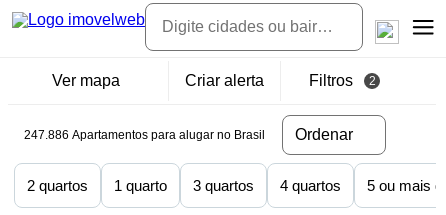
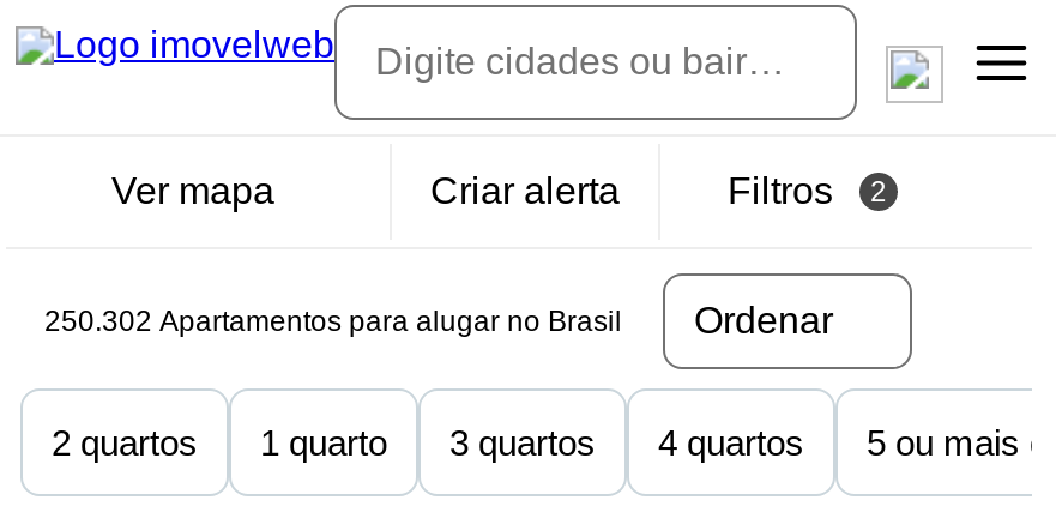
[24,128,265,142] 247.886 Apartamentos para alugar no Brasil -> [44,305,622,338] 250.302 Apartamentos para alugar no Brasil

